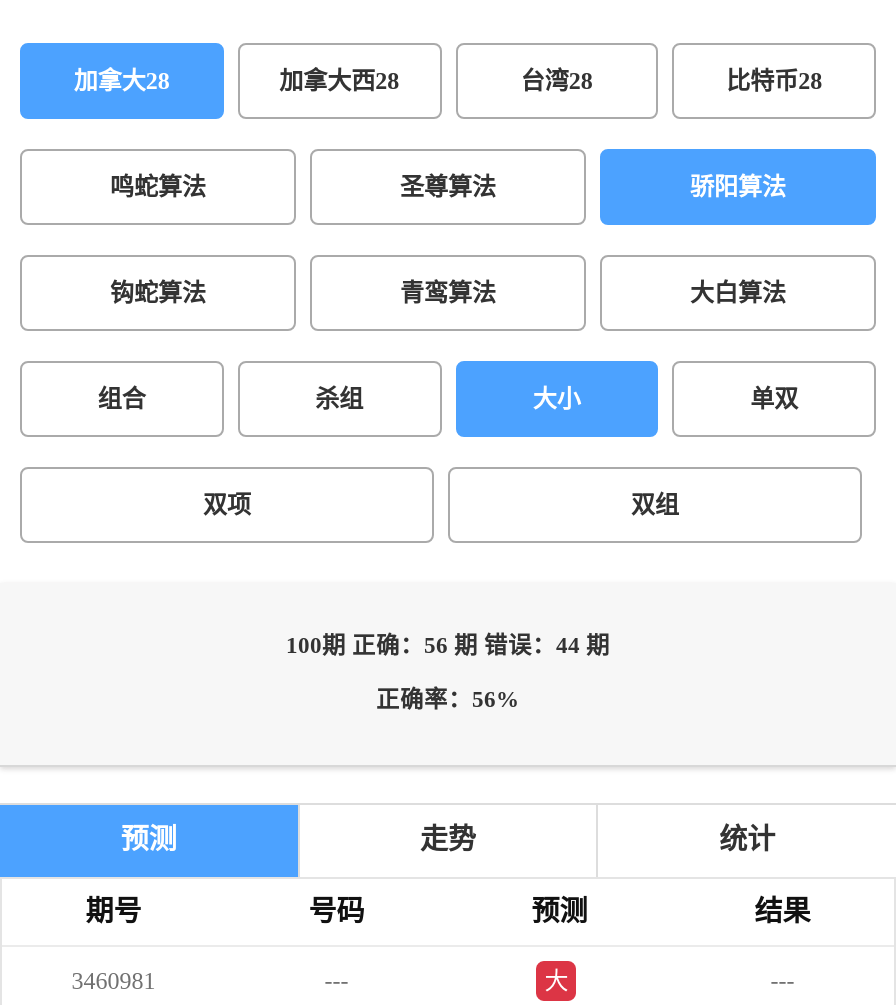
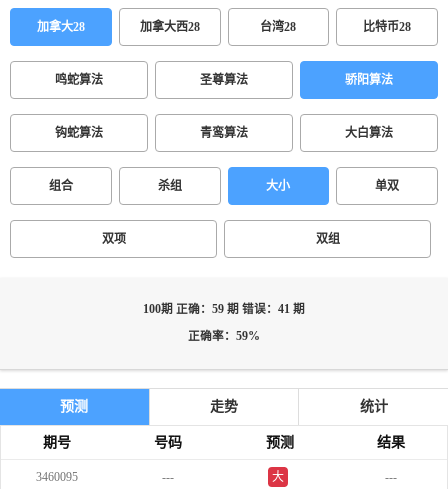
[286,633,610,659] 100期 正确：56 期 错误：44 期 -> [143,303,305,316] 100期 正确：59 期 错误：41 期
[376,687,520,713] 正确率：56% -> [188,330,260,343] 正确率：59%
[72,967,156,995] 3460981 -> [36,470,78,484] 3460095

